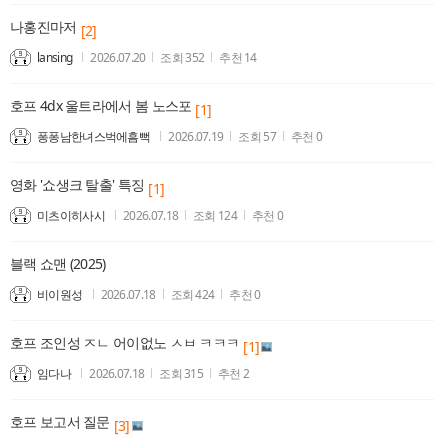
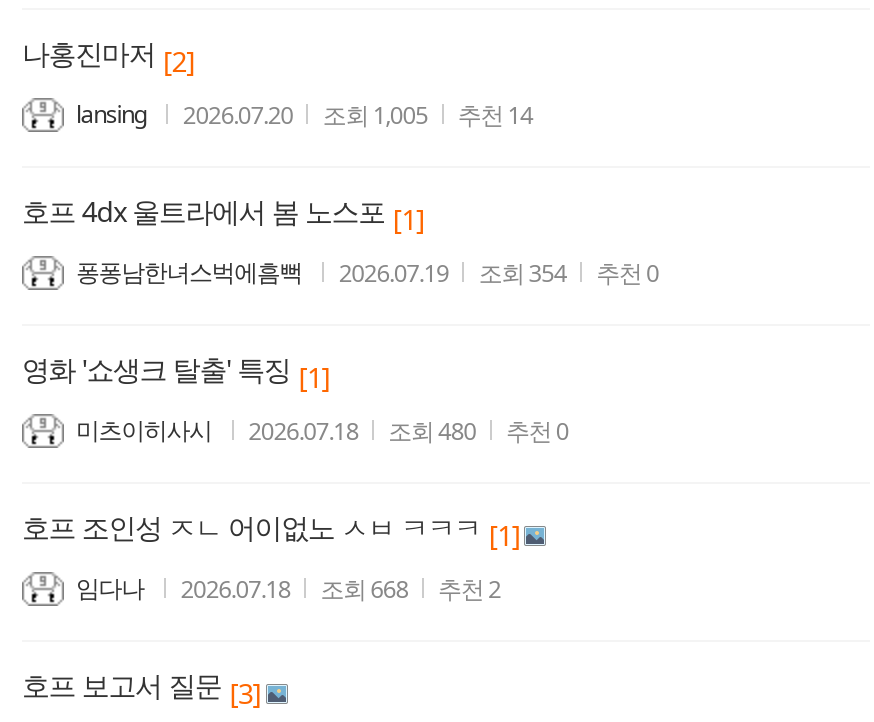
[37,49,257,66] lansing 2026.07.20 조회 352 추천 14 -> [76,97,533,131] lansing 2026.07.20 조회 1,005 추천 14
[238,128,276,145] 조회 57 -> [479,255,566,289] 조회 354
[10,207,283,303] 조회 124 | 추천 0 | 블랙 쇼맨 (2025) | 비이원성 | 2026.07.18 | 조회 424 -> [388,413,476,447] 조회 480
[37,365,249,382] 임다나 2026.07.18 조회 315 추천 2 -> [76,571,500,605] 임다나 2026.07.18 조회 668 추천 2

